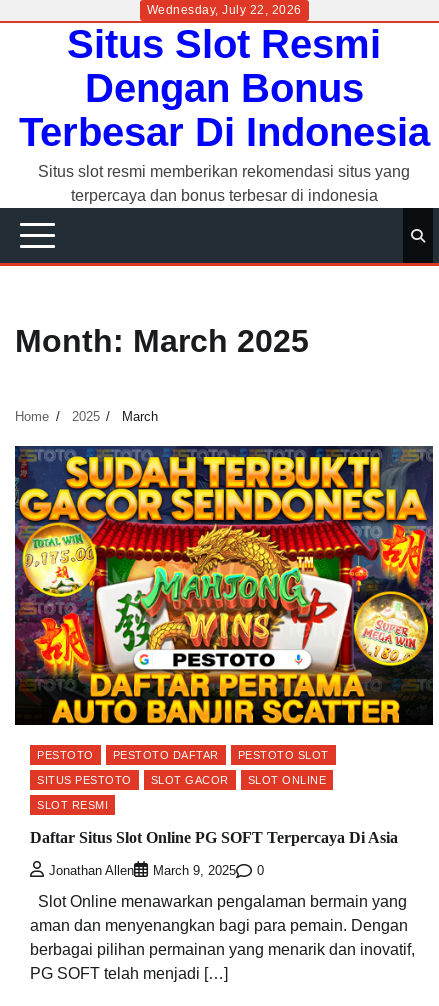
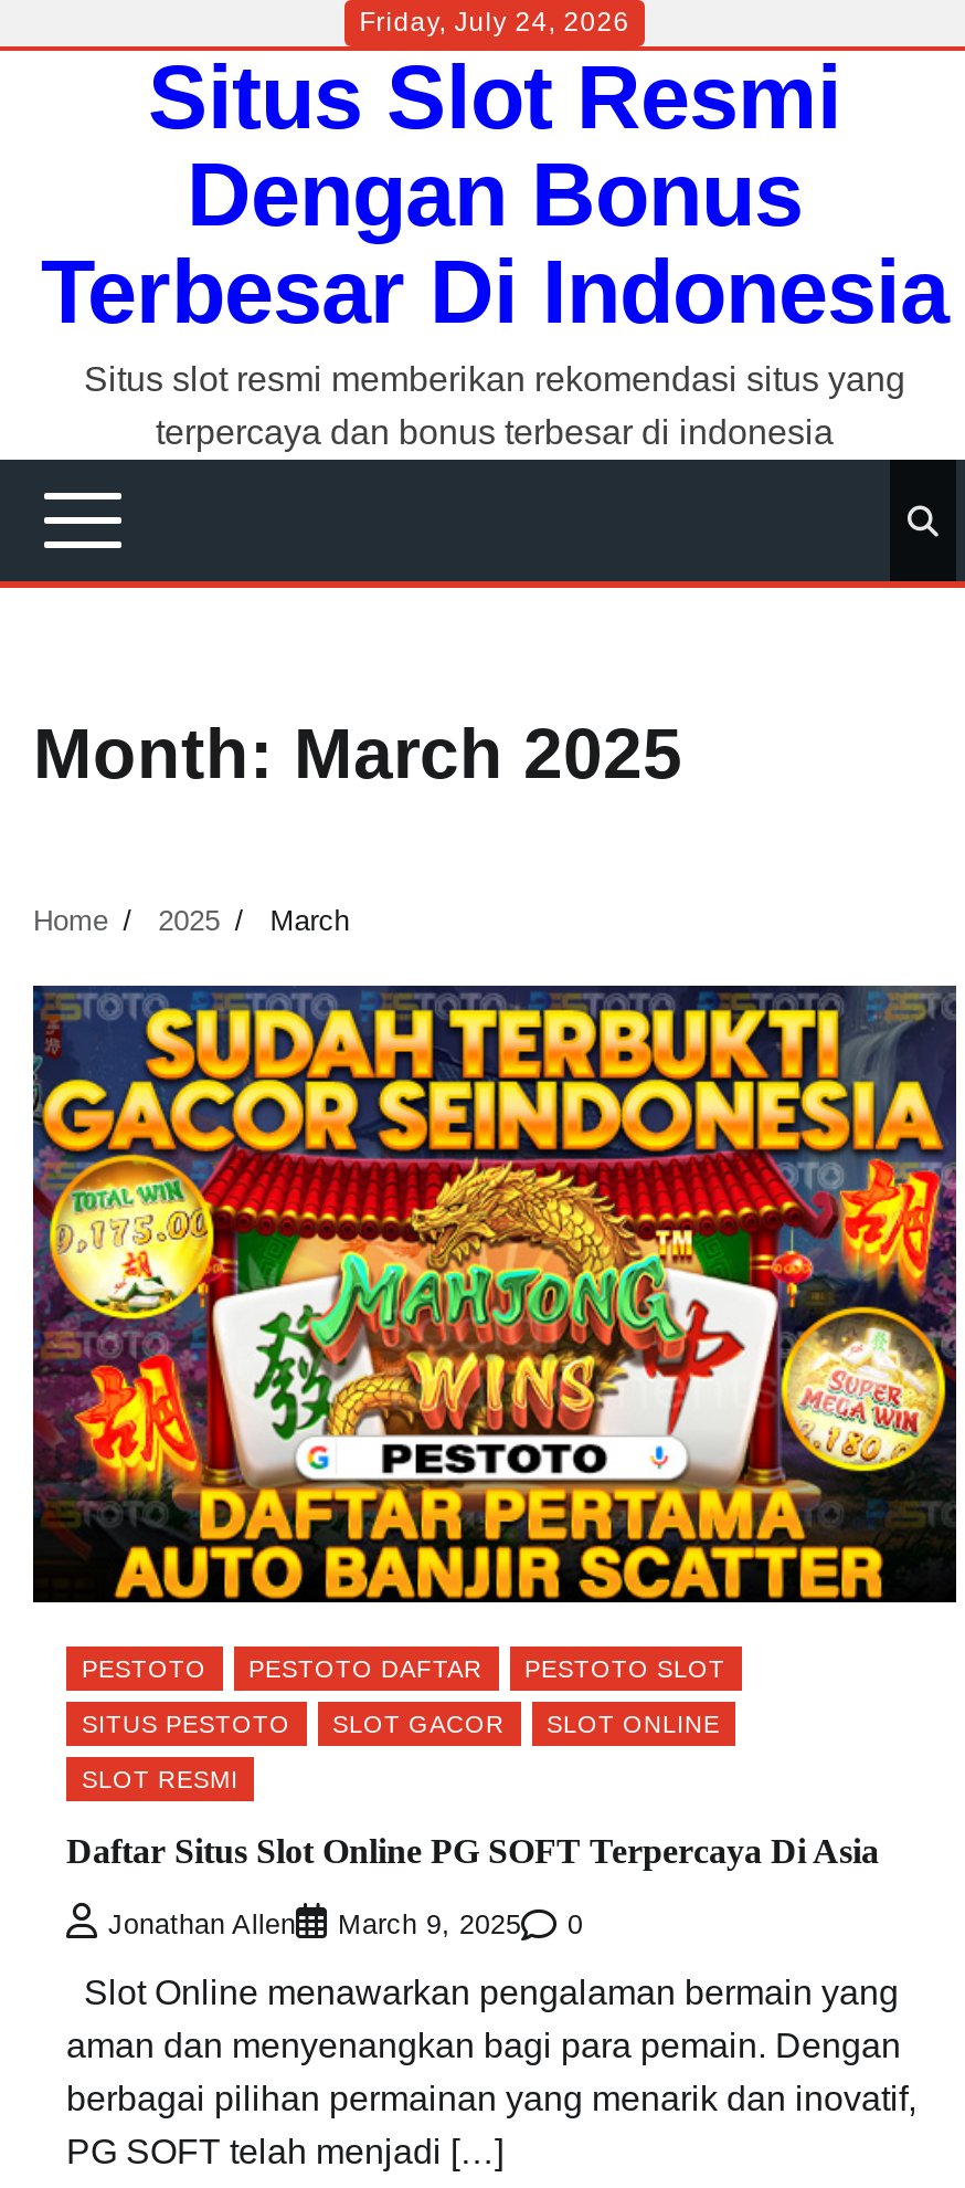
[146,3,301,17] Wednesday, July 22, 2026 -> [360,7,630,38] Friday, July 24, 2026

